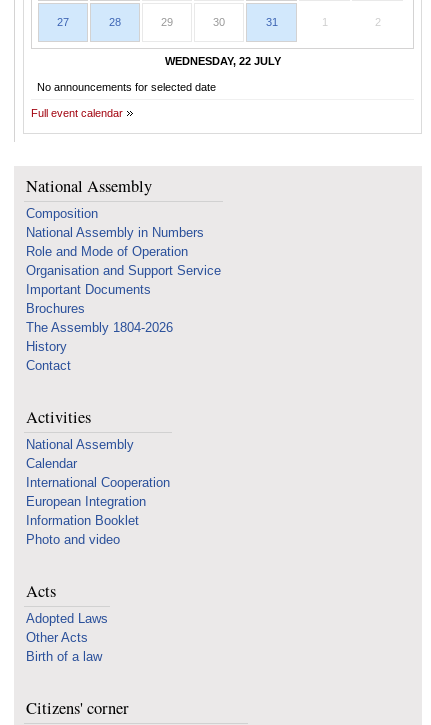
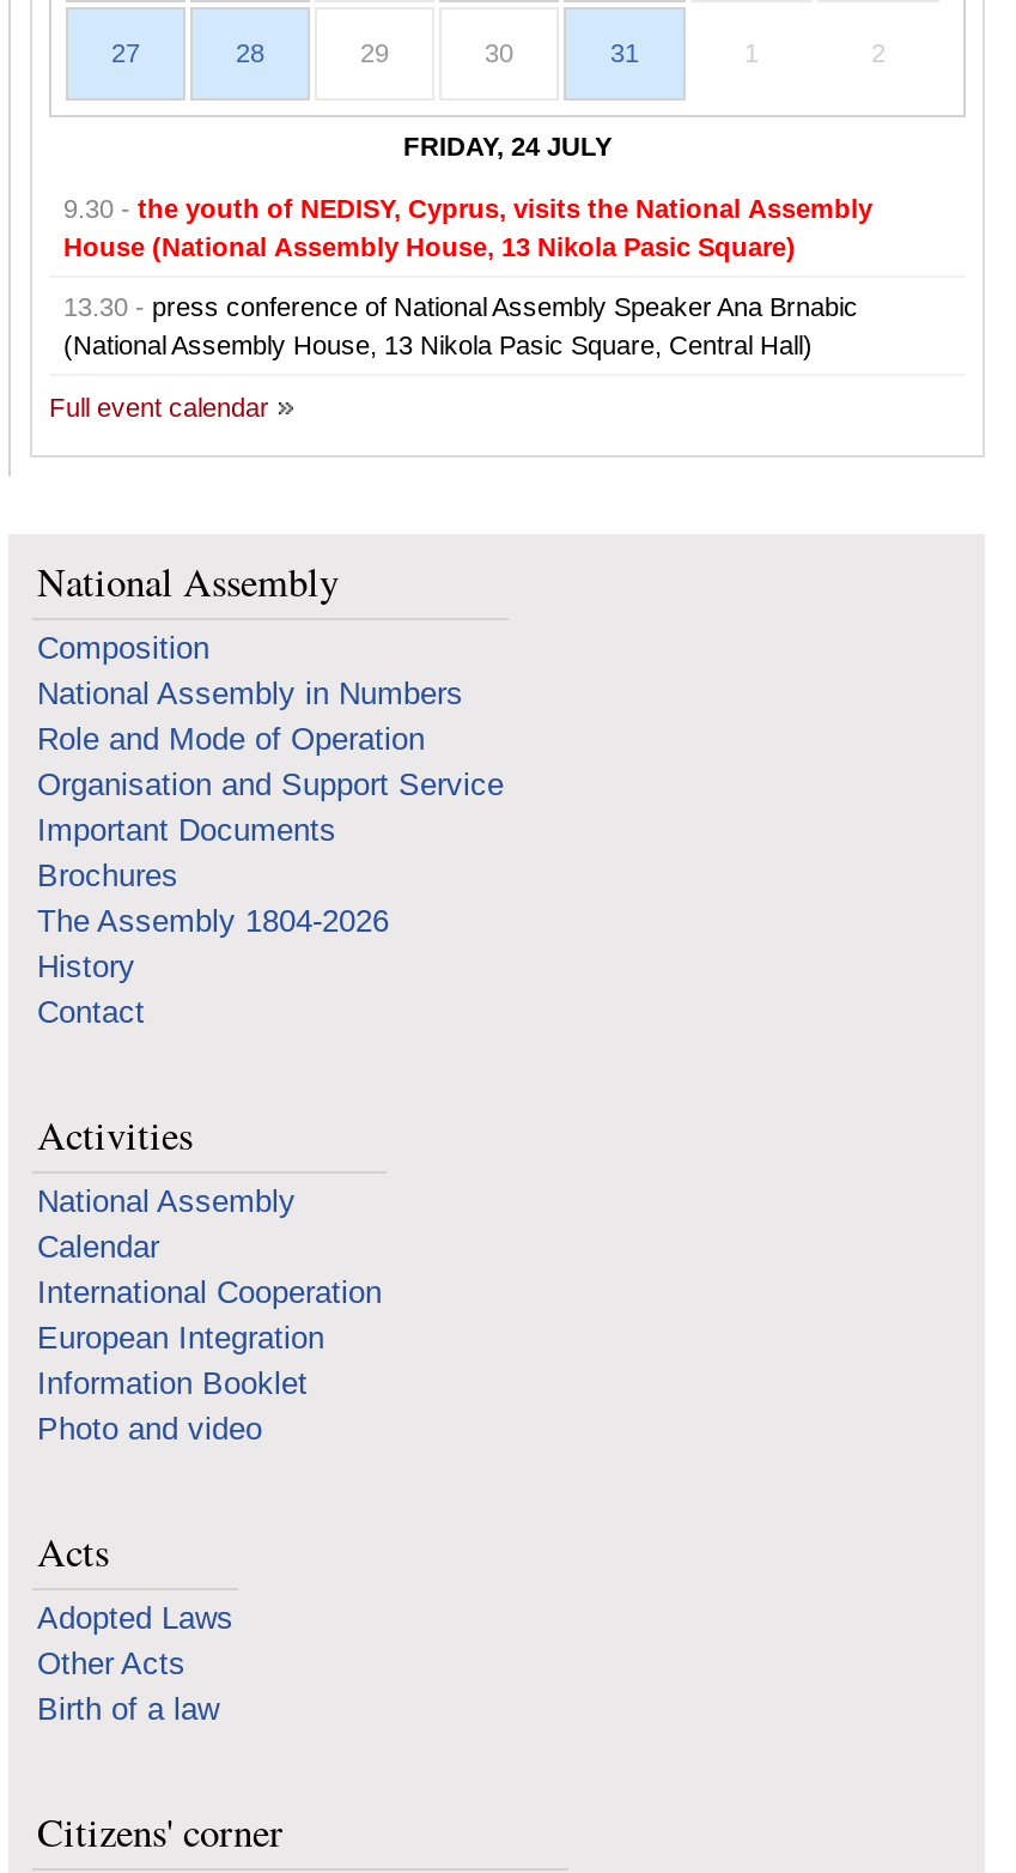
[37,55,280,93] WEDNESDAY, 22 JULY | No announcements for selected date -> [63,132,872,359] FRIDAY, 24 JULY | 9.30 - the youth of NEDISY, Cyprus, visits the National Assembly | House (National Assembly House, 13 Nikola Pasic Square) | 13.30 - press conference of National Assembly Speaker Ana Brnabic | (National Assembly House, 13 Nikola Pasic Square, Central Hall)

